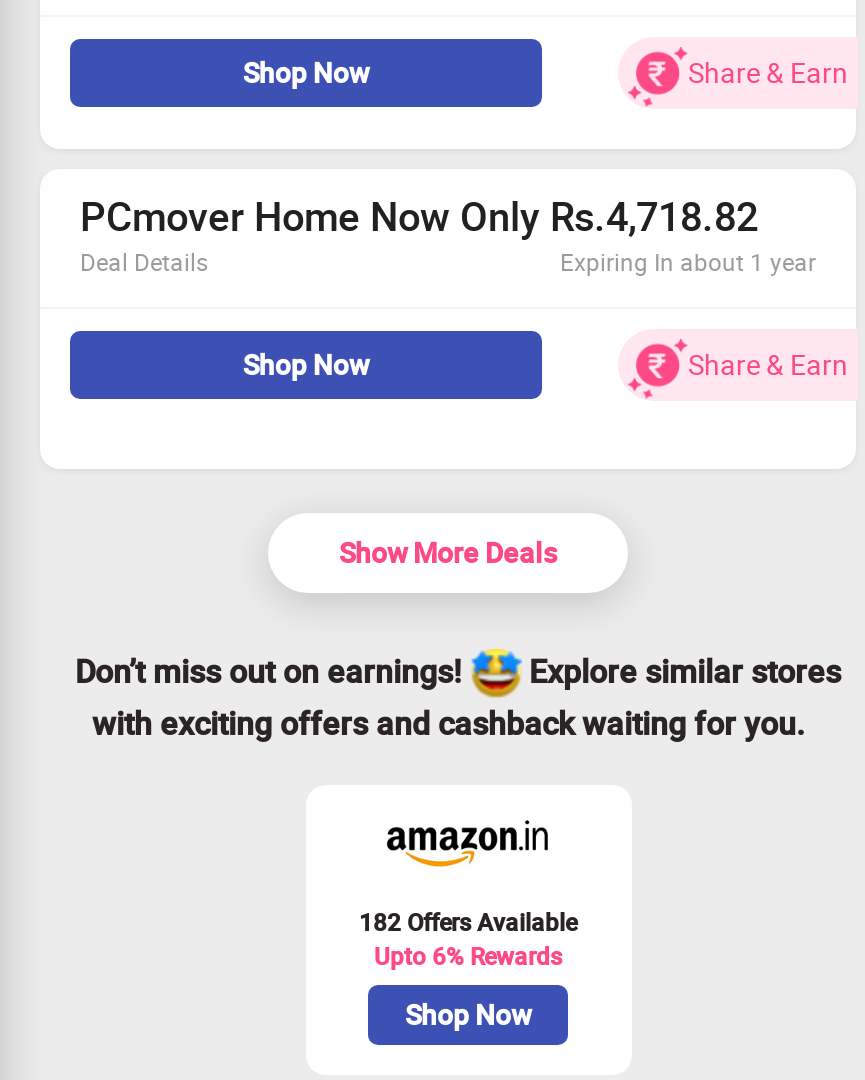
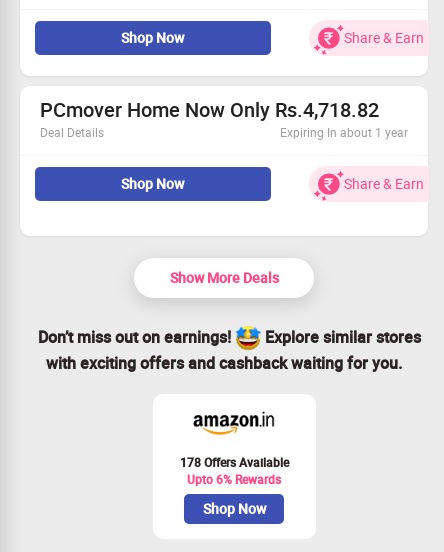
[359,905,577,937] 182 Offers Available -> [179,454,288,470] 178 Offers Available

